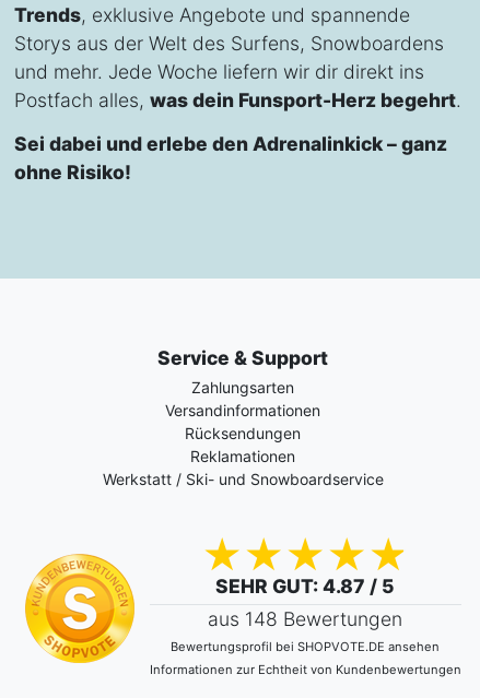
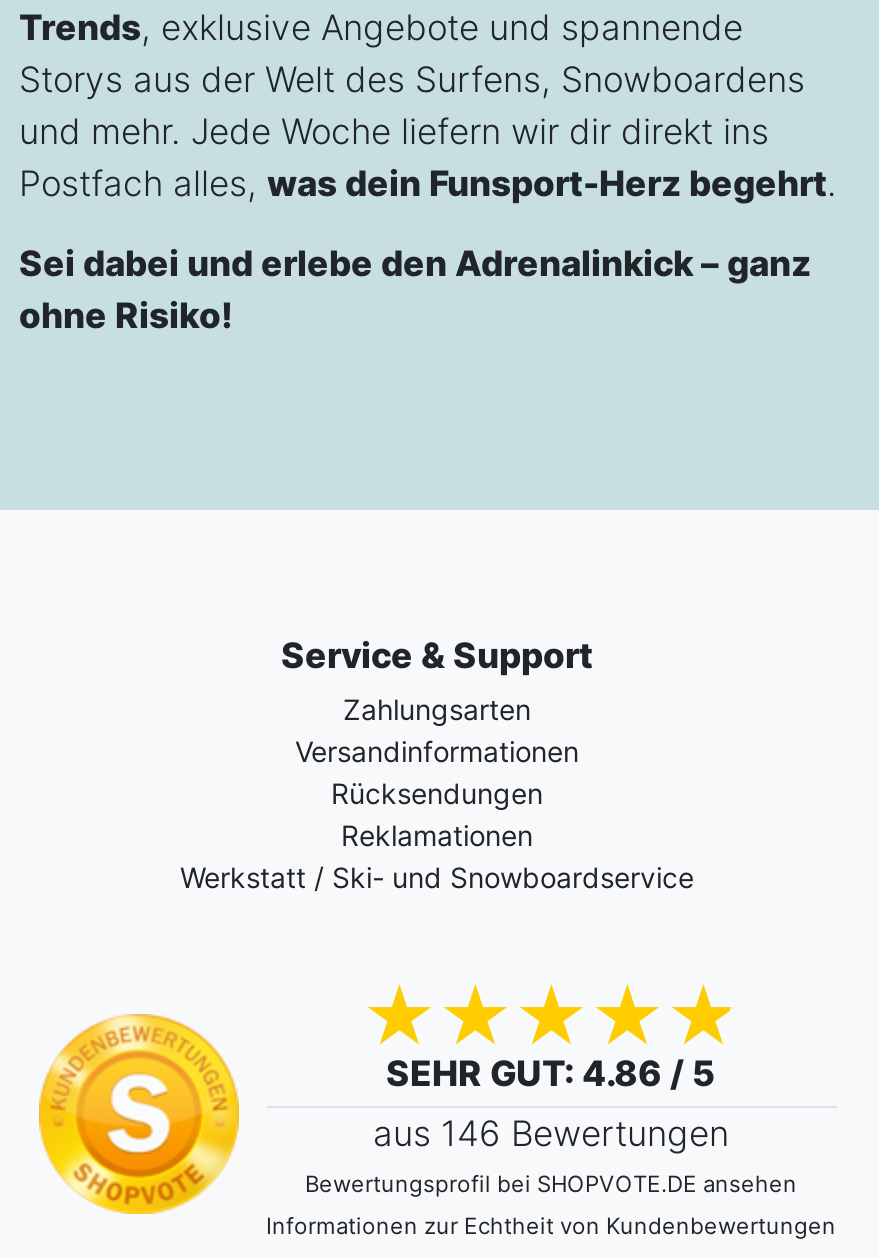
[215,575,395,598] SEHR GUT: 4.87 / 5 -> [386,1052,716,1094] SEHR GUT: 4.86 / 5
[208,608,402,630] aus 148 Bewertungen -> [373,1112,729,1154] aus 146 Bewertungen

